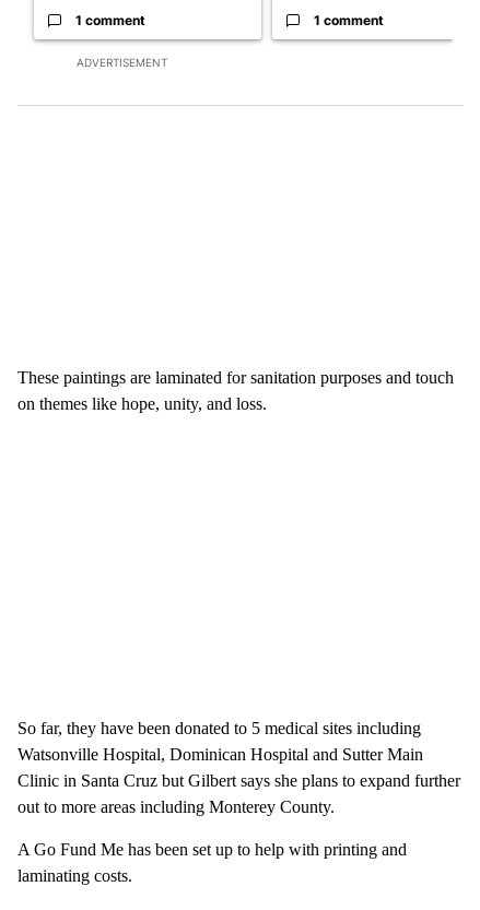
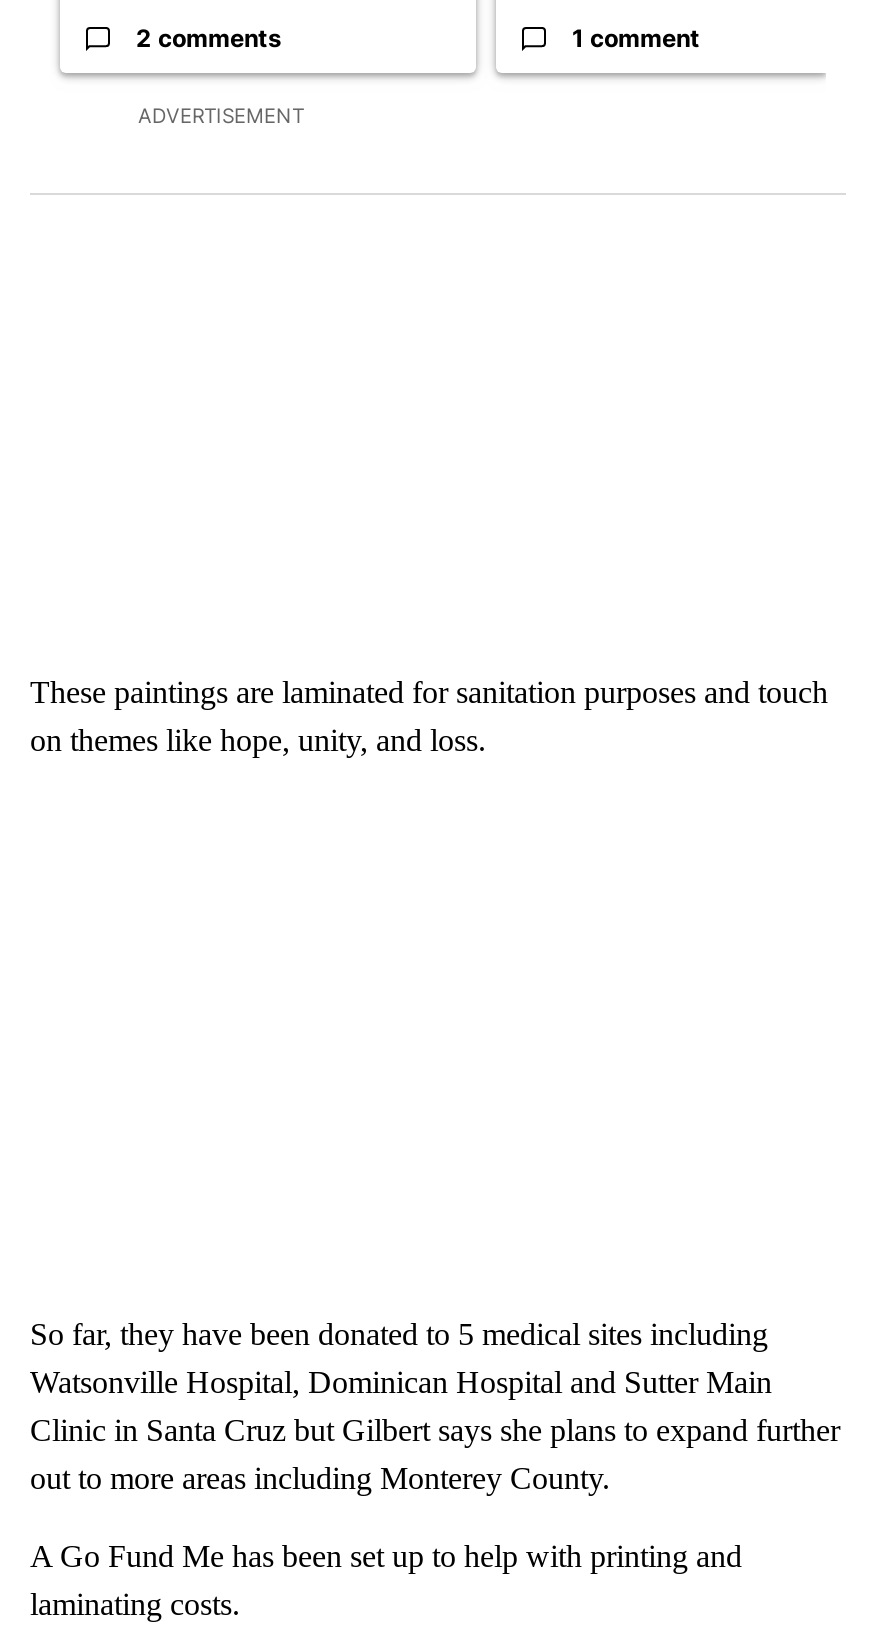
[75,12,145,28] 1 comment -> [136,23,282,53] 2 comments

